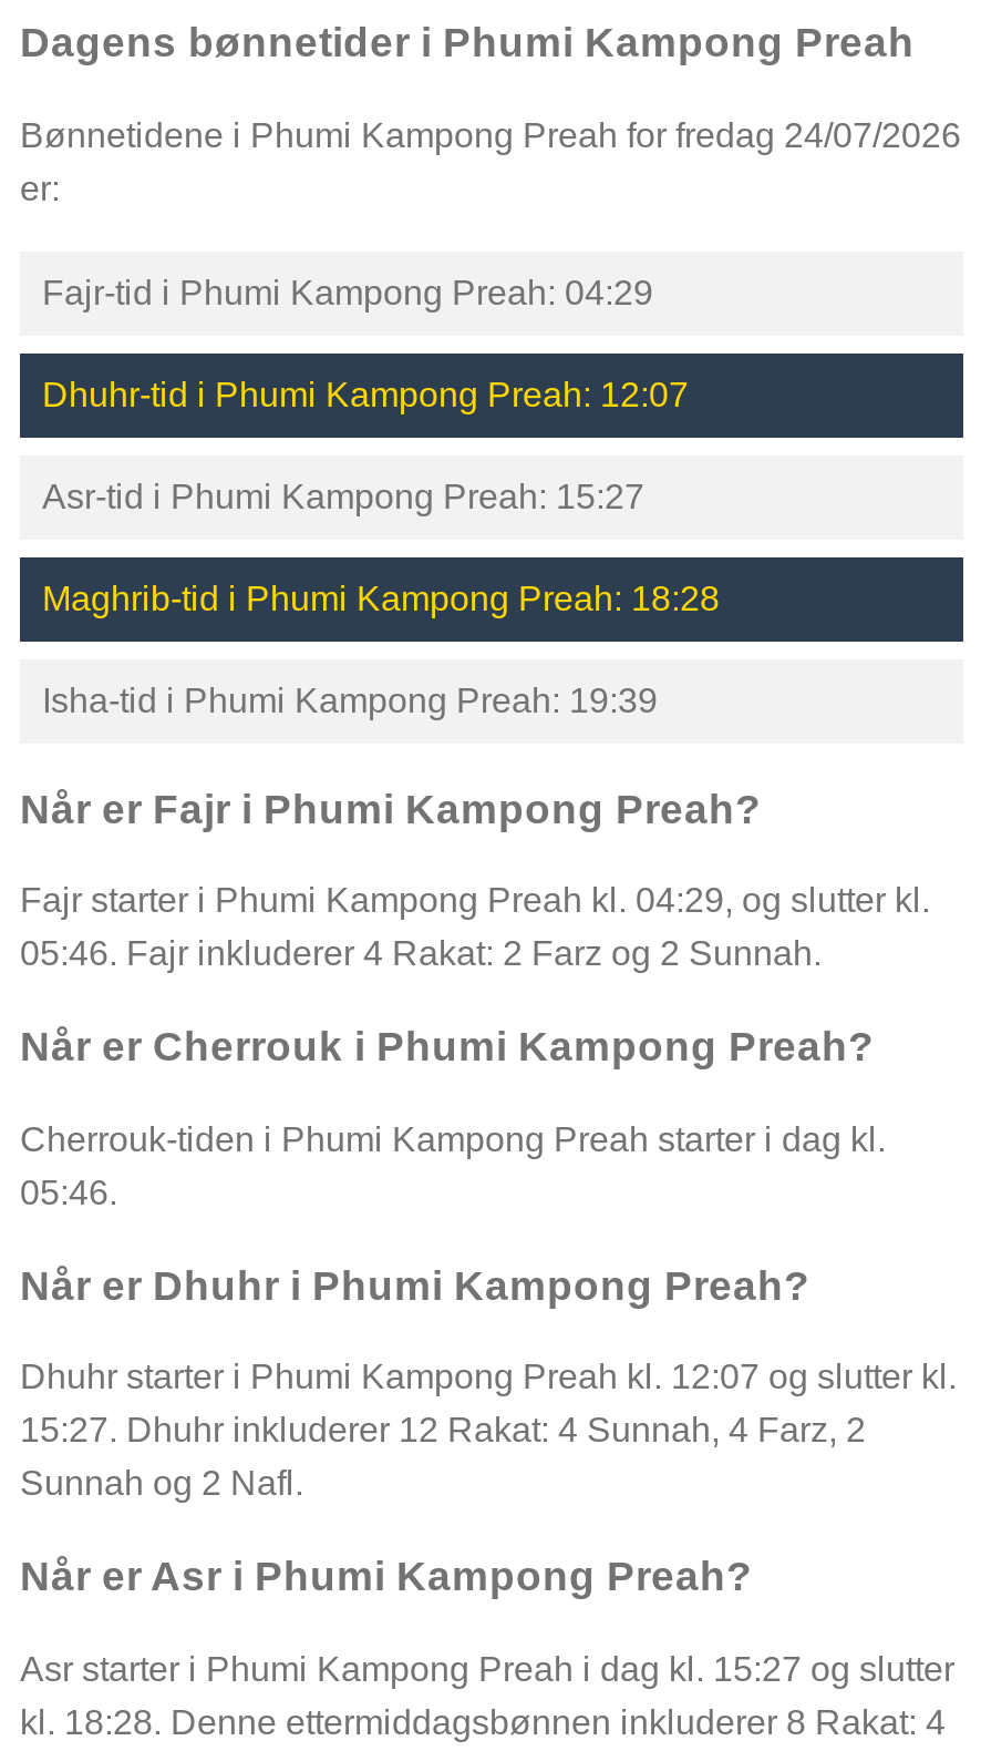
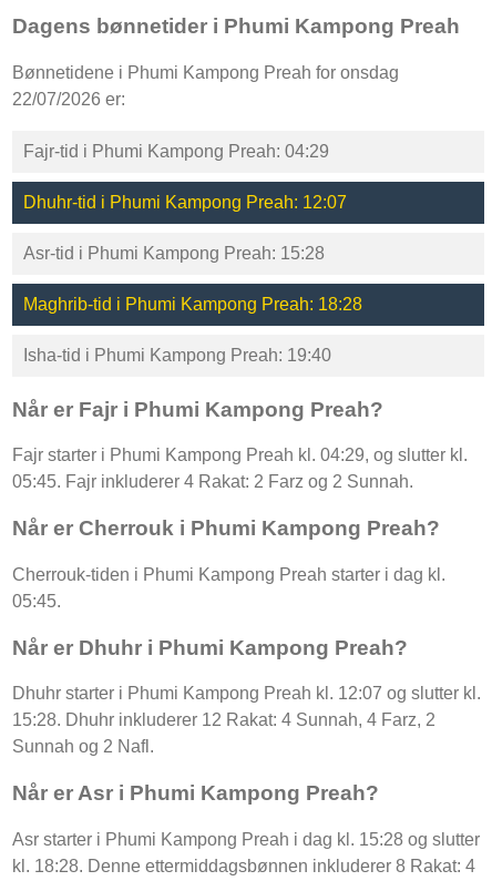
[20,116,961,207] Bønnetidene i Phumi Kampong Preah for fredag 24/07/2026 | er: -> [12,63,399,109] Bønnetidene i Phumi Kampong Preah for onsdag | 22/07/2026 er:
[42,478,644,515] Asr-tid i Phumi Kampong Preah: 15:27 -> [23,244,325,263] Asr-tid i Phumi Kampong Preah: 15:28
[42,682,658,719] Isha-tid i Phumi Kampong Preah: 19:39 -> [23,346,331,365] Isha-tid i Phumi Kampong Preah: 19:40
[20,935,822,973] 05:46. Fajr inkluderer 4 Rakat: 2 Farz og 2 Sunnah. -> [12,473,413,491] 05:45. Fajr inkluderer 4 Rakat: 2 Farz og 2 Sunnah.
[20,1173,117,1211] 05:46. -> [12,592,61,610] 05:45.
[20,1411,866,1449] 15:27. Dhuhr inkluderer 12 Rakat: 4 Sunnah, 4 Farz, 2 -> [12,711,435,730] 15:28. Dhuhr inkluderer 12 Rakat: 4 Sunnah, 4 Farz, 2
[20,1650,954,1687] Asr starter i Phumi Kampong Preah i dag kl. 15:27 og slutter -> [12,830,480,849] Asr starter i Phumi Kampong Preah i dag kl. 15:28 og slutter

